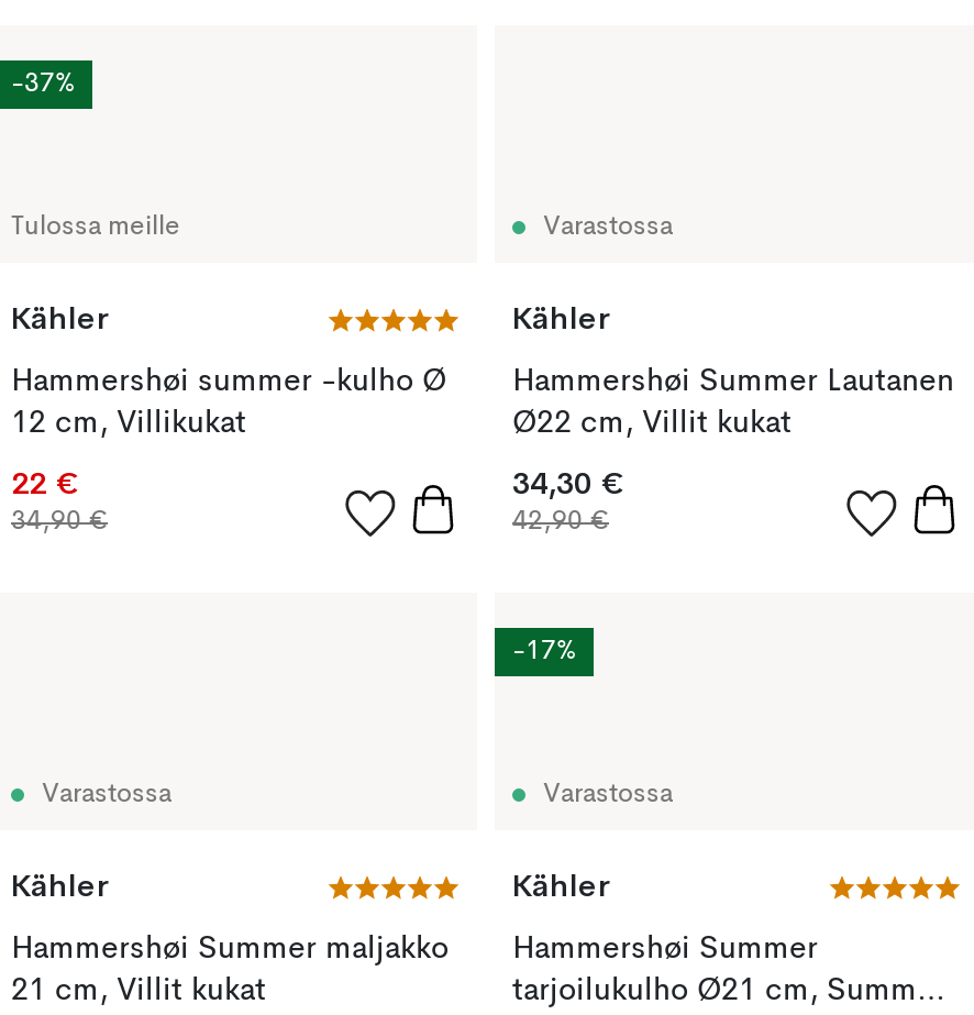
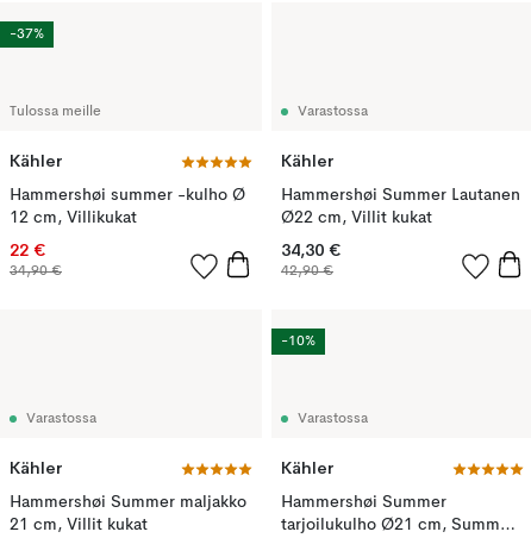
[512,639,576,665] -17% -> [281,334,316,349] -10%

